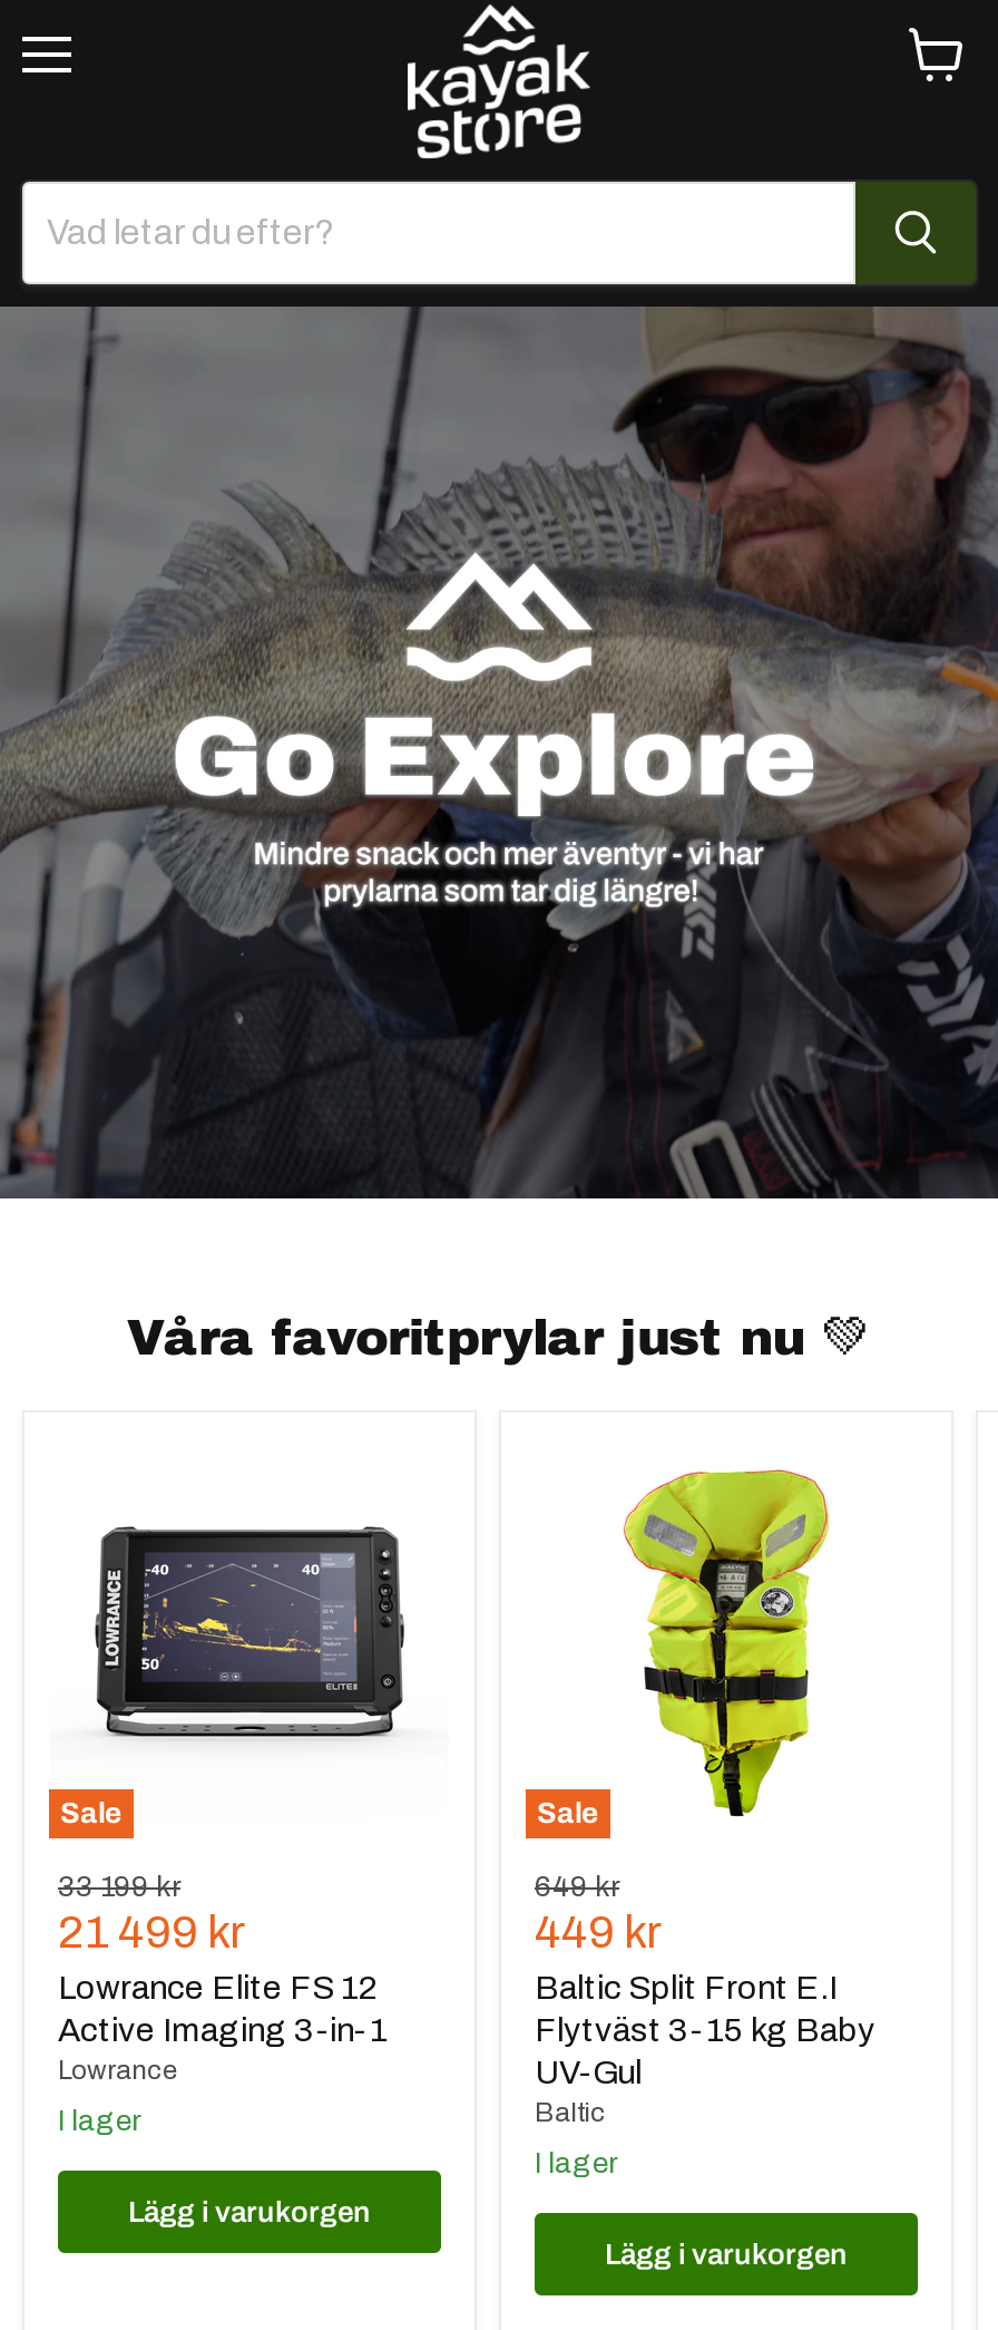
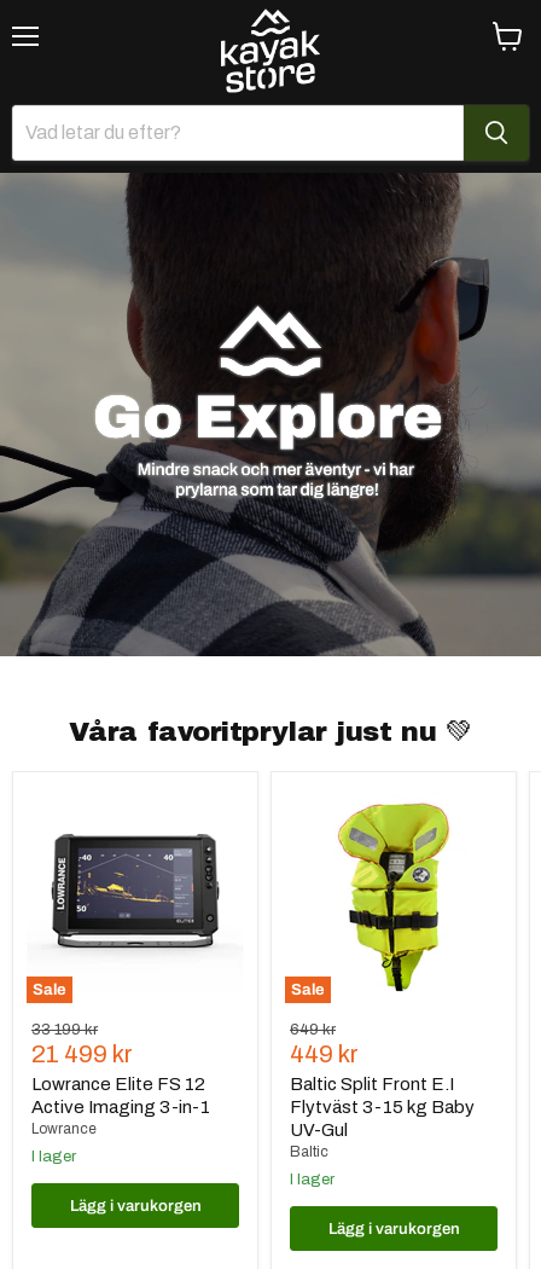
[7,307,991,1201] [image] -> [4,173,537,657] [image]

